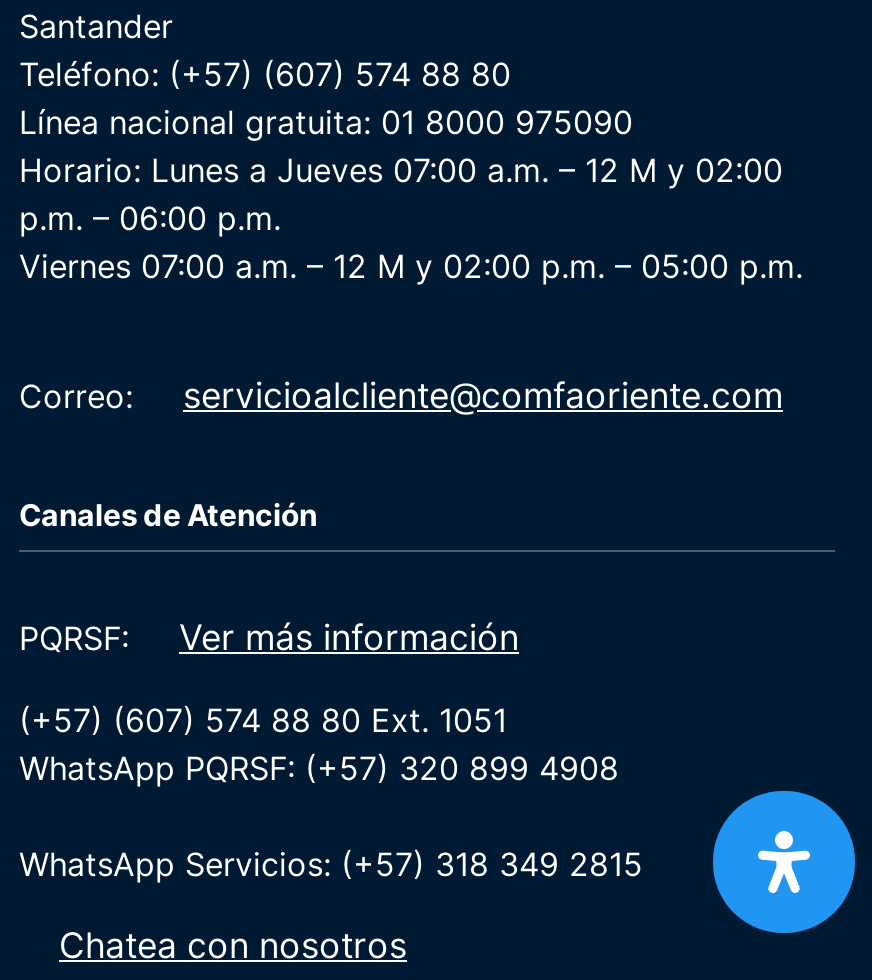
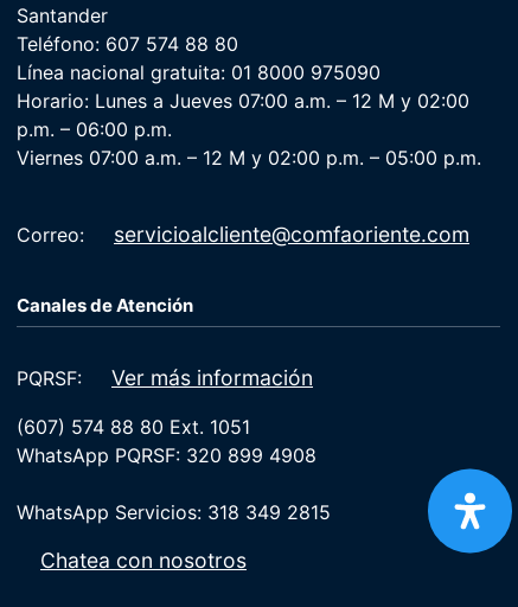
[19,54,511,94] Teléfono: (+57) (607) 574 88 80 -> [17,32,238,56] Teléfono: 607 574 88 80
[19,701,619,789] (+57) (607) 574 88 80 Ext. 1051 | WhatsApp PQRSF: (+57) 320 899 4908 -> [17,415,316,467] (607) 574 88 80 Ext. 1051 | WhatsApp PQRSF: 320 899 4908
[19,845,643,885] WhatsApp Servicios: (+57) 318 349 2815 -> [17,501,331,524] WhatsApp Servicios: 318 349 2815

